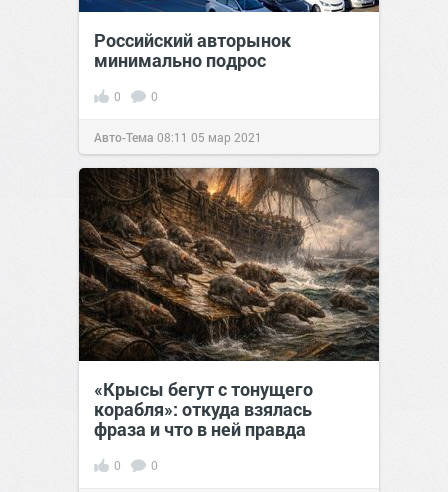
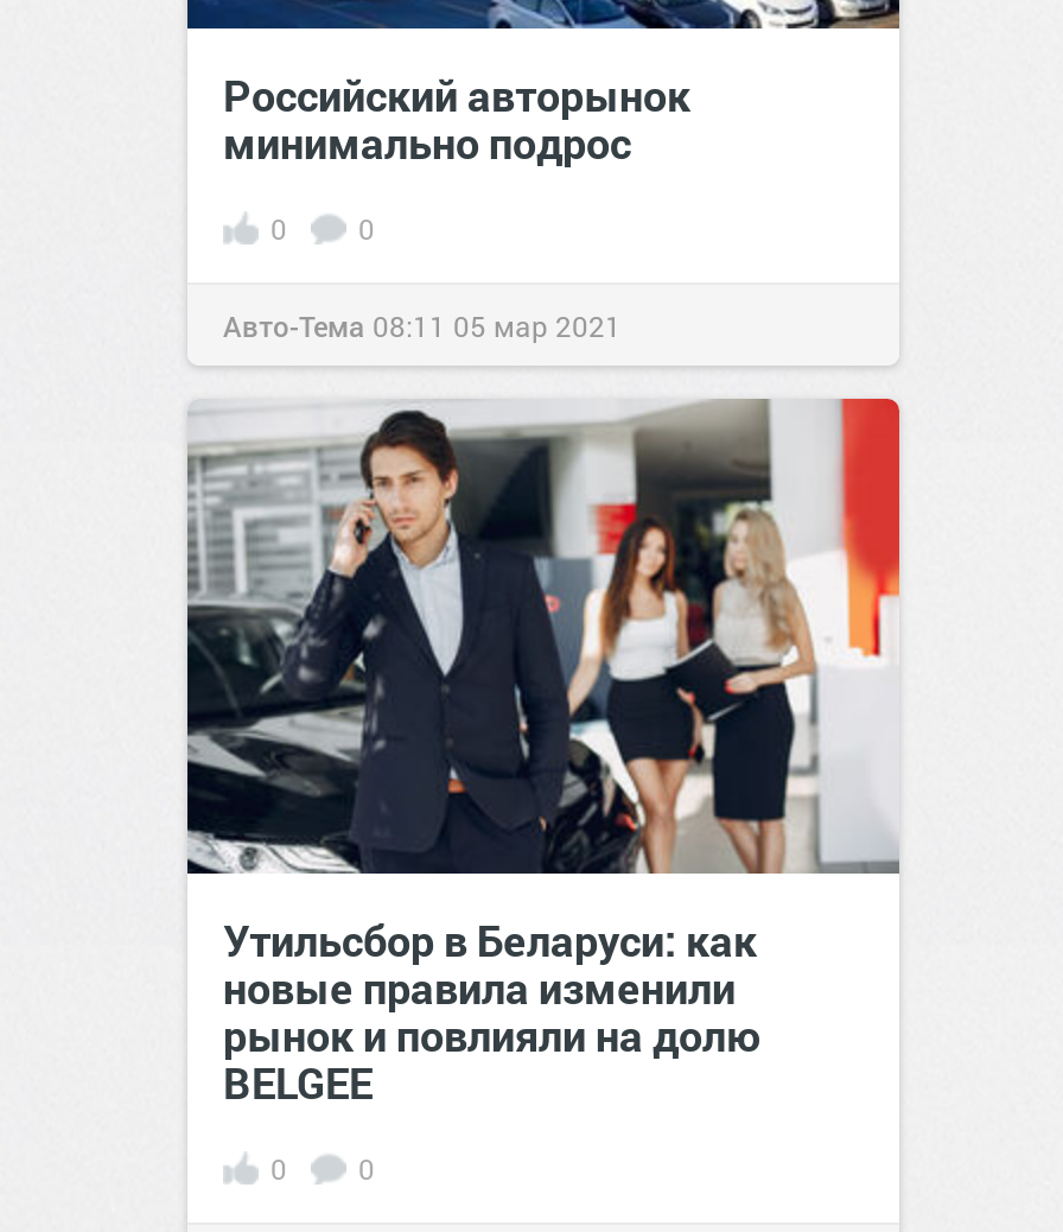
[78,167,380,441] [image] | «Крысы бегут с тонущего | корабля»: откуда взялась | фраза и что в ней правда -> [185,396,902,1112] [image] | Утильсбор в Беларуси: как | новые правила изменили | рынок и повлияли на долю | BELGEE

